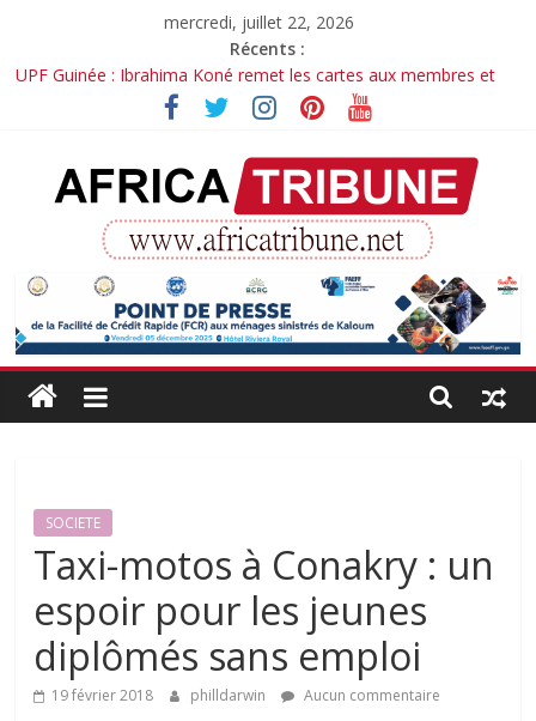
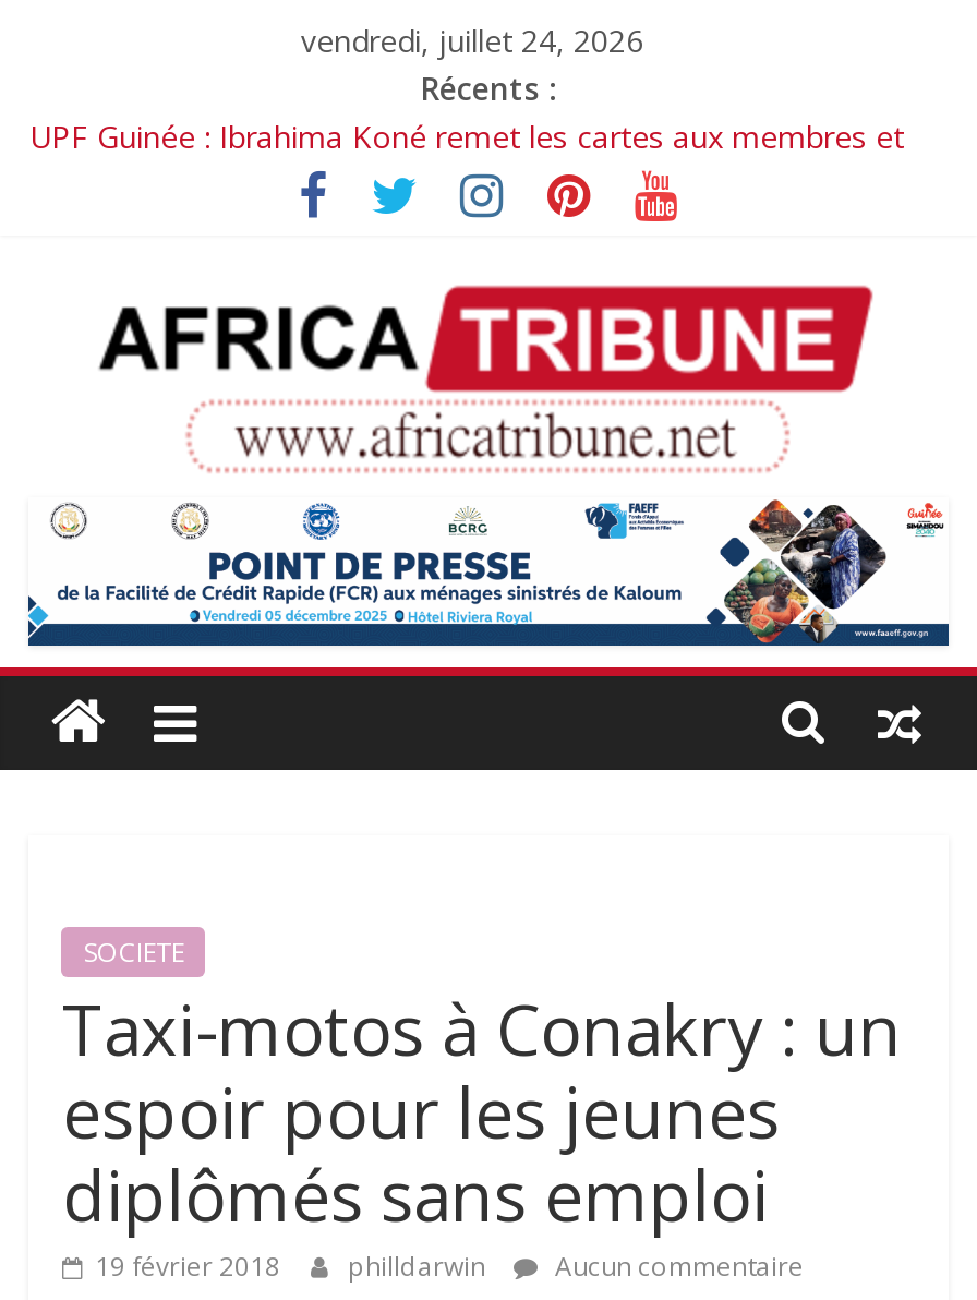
[164,11,354,34] mercredi, juillet 22, 2026 -> [301,20,643,61] vendredi, juillet 24, 2026

